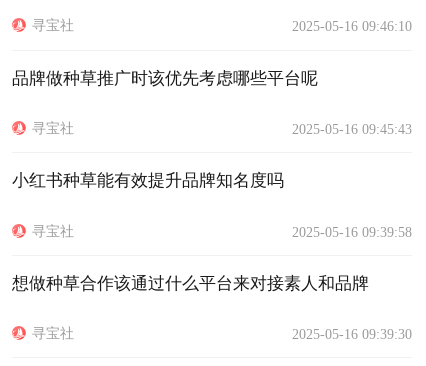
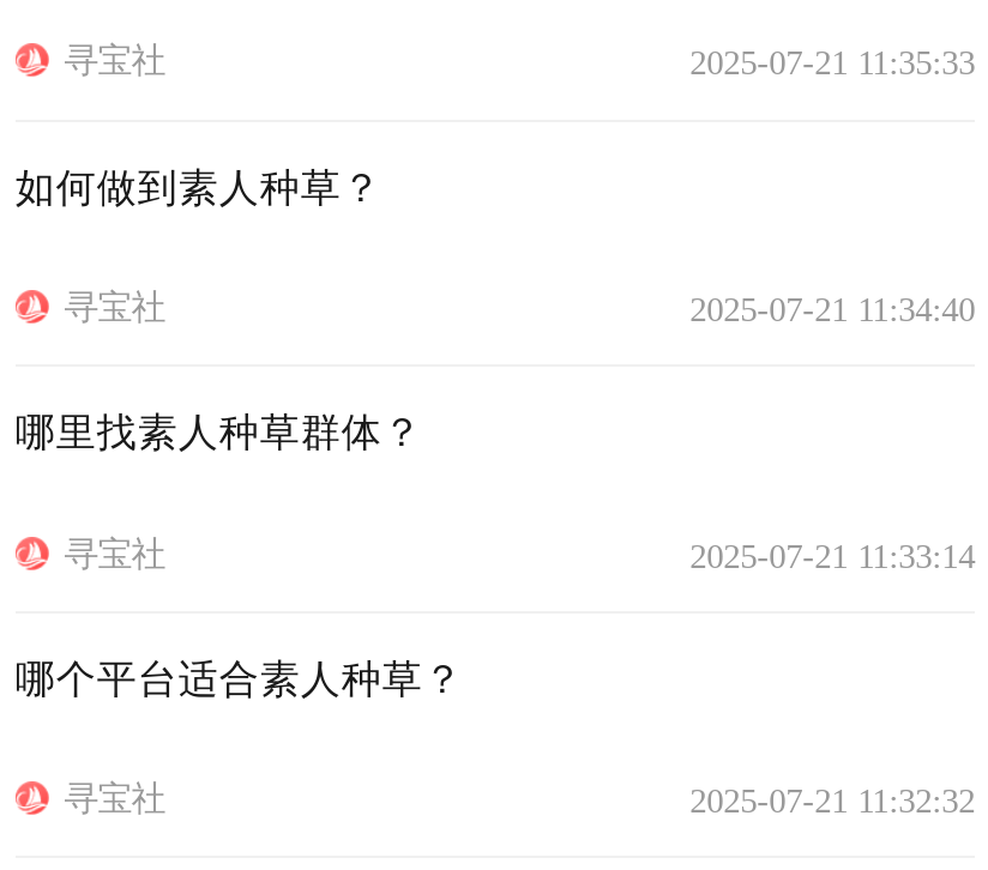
[292,18,412,34] 2025-05-16 09:46:10 -> [690,44,975,83] 2025-07-21 11:35:33
[12,69,318,88] 品牌做种草推广时该优先考虑哪些平台呢 -> [15,165,382,210] 如何做到素人种草？
[292,121,412,137] 2025-05-16 09:45:43 -> [690,290,975,328] 2025-07-21 11:34:40
[12,171,284,190] 小红书种草能有效提升品牌知名度吗 -> [15,411,423,456] 哪里找素人种草群体？
[292,223,412,239] 2025-05-16 09:39:58 -> [690,536,975,574] 2025-07-21 11:33:14
[12,274,369,293] 想做种草合作该通过什么平台来对接素人和品牌 -> [15,656,464,702] 哪个平台适合素人种草？
[292,326,412,342] 2025-05-16 09:39:30 -> [690,782,975,820] 2025-07-21 11:32:32

